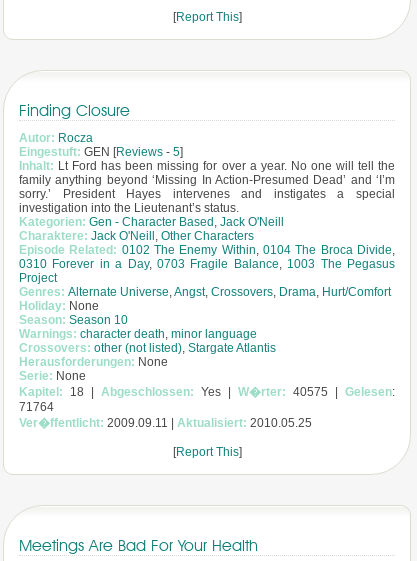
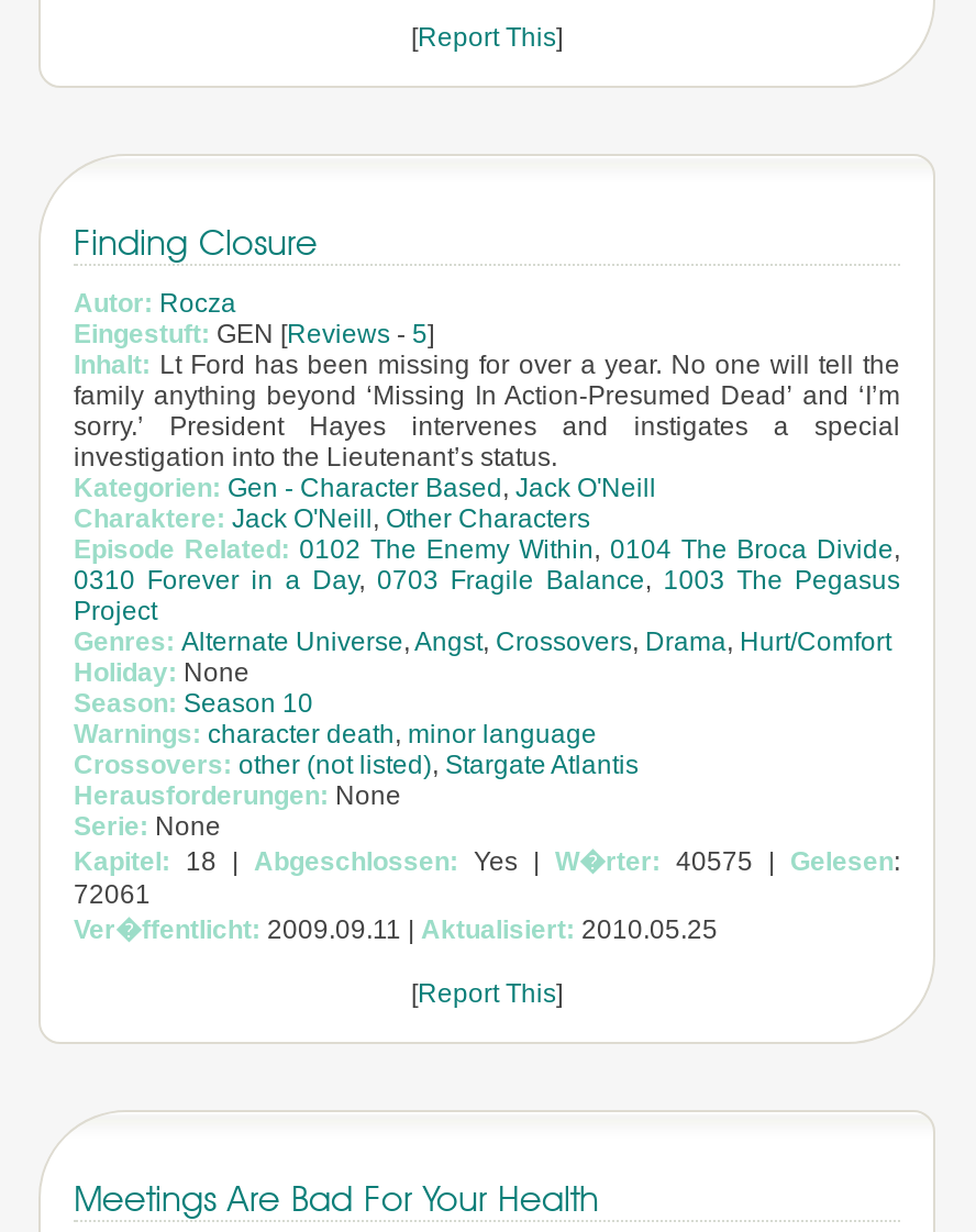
[19,400,54,414] 71764 -> [74,879,151,910] 72061

